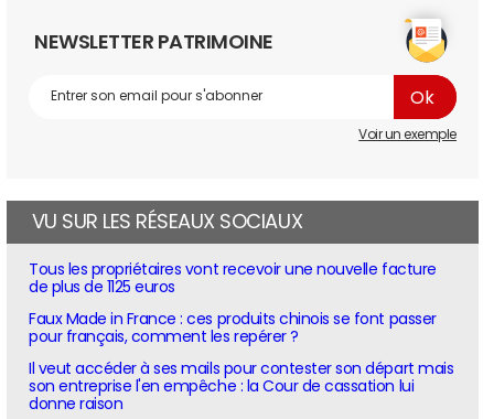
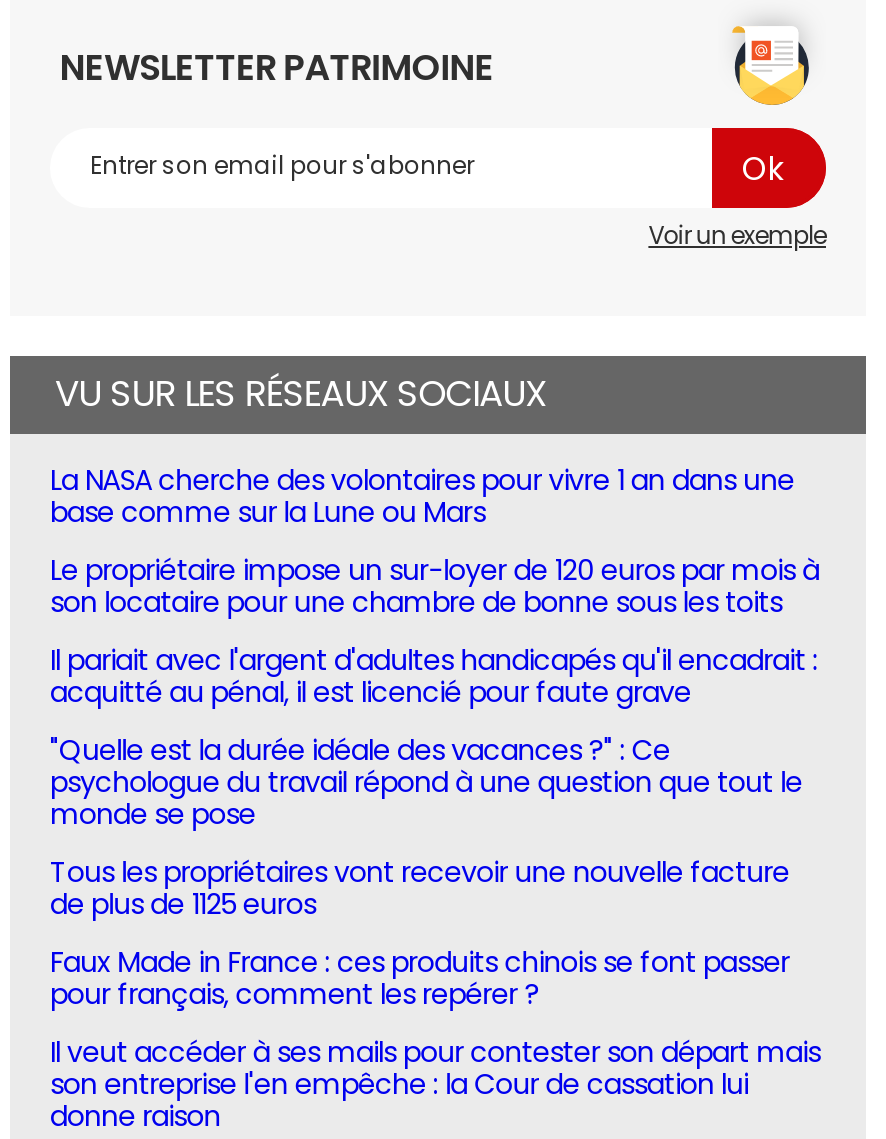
none -> [50,465,819,828] La NASA cherche des volontaires pour vivre 1 an dans une | base comme sur la Lune ou Mars | Le propriétaire impose un sur-loyer de 120 euros par mois à | son locataire pour une chambre de bonne sous les toits | Il pariait avec l'argent d'adultes handicapés qu'il encadrait : | acquitté au pénal, il est licencié pour faute grave | "Quelle est la durée idéale des vacances ?" : Ce | psychologue du travail répond à une question que tout le | monde se pose

